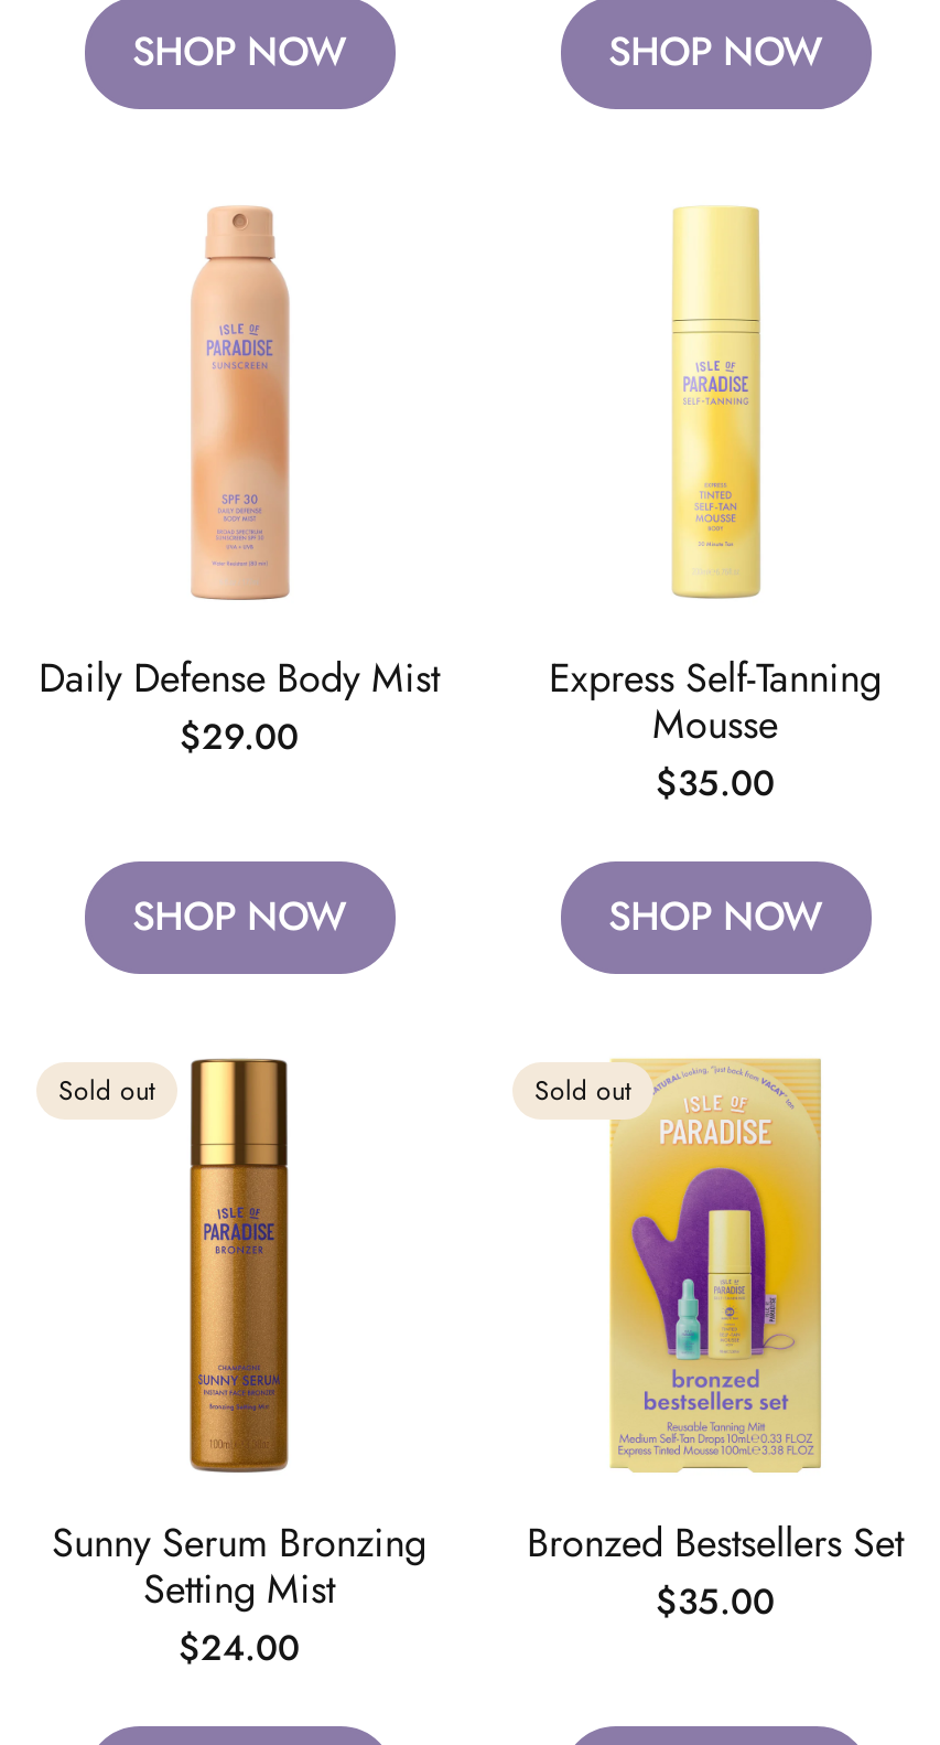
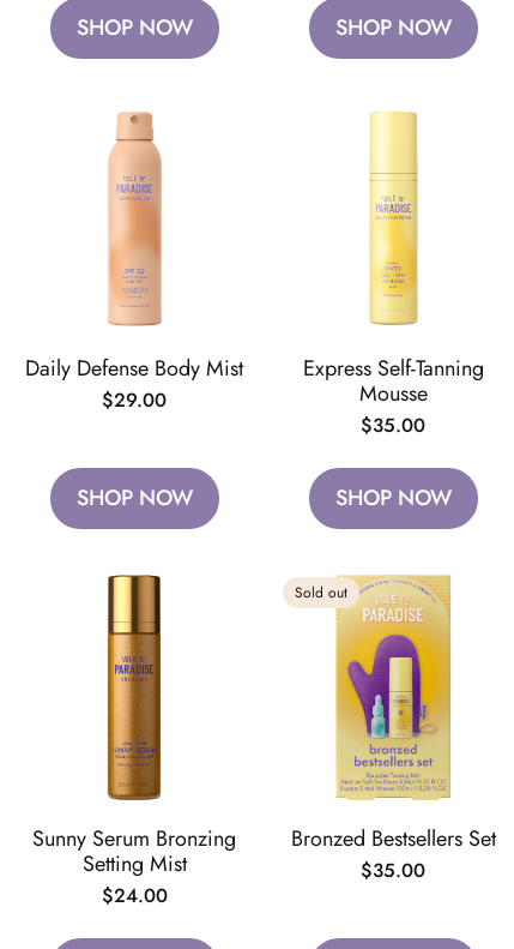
[58,1070,155,1110] Sold out -> none

